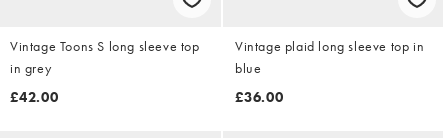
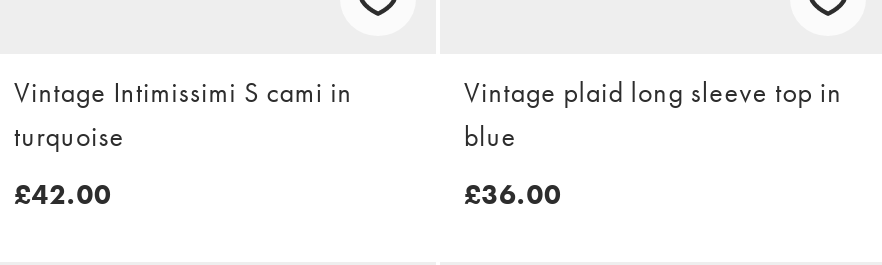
[10,37,200,77] Vintage Toons S long sleeve top | in grey -> [14,73,353,153] Vintage Intimissimi S cami in | turquoise

